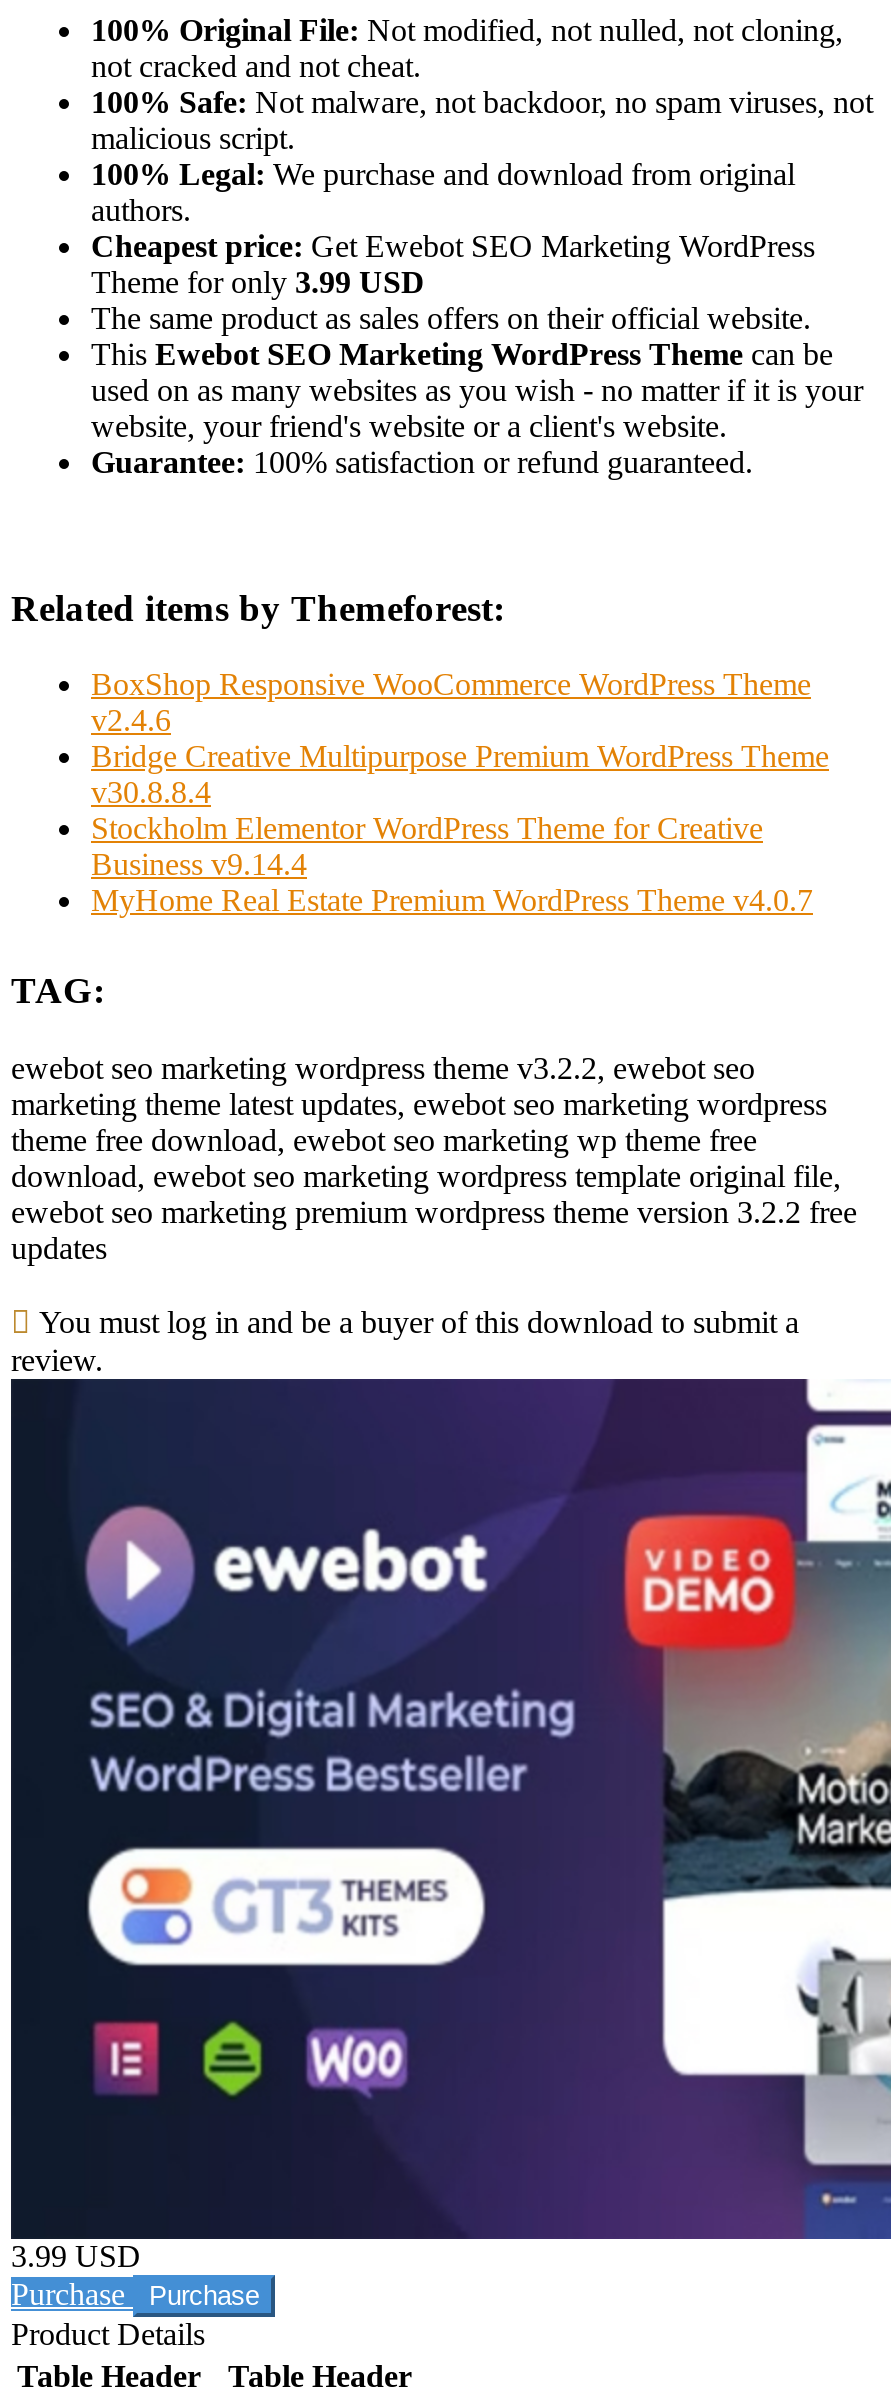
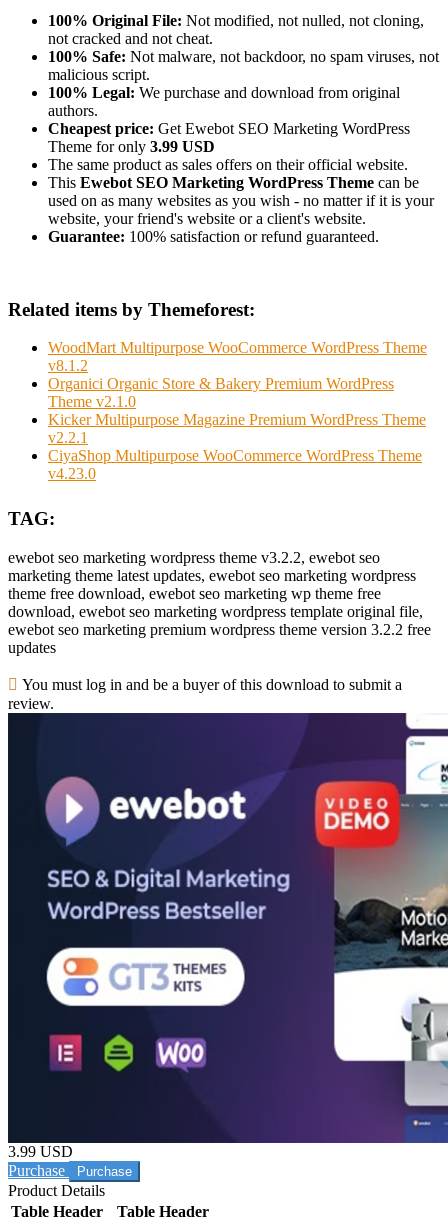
[91,668,829,918] BoxShop Responsive WooCommerce WordPress Theme | v2.4.6 | Bridge Creative Multipurpose Premium WordPress Theme | v30.8.8.4 | Stockholm Elementor WordPress Theme for Creative | Business v9.14.4 | MyHome Real Estate Premium WordPress Theme v4.0.7 -> [48,339,427,482] WoodMart Multipurpose WooCommerce WordPress Theme | v8.1.2 | Organici Organic Store & Bakery Premium WordPress | Theme v2.1.0 | Kicker Multipurpose Magazine Premium WordPress Theme | v2.2.1 | CiyaShop Multipurpose WooCommerce WordPress Theme | v4.23.0

